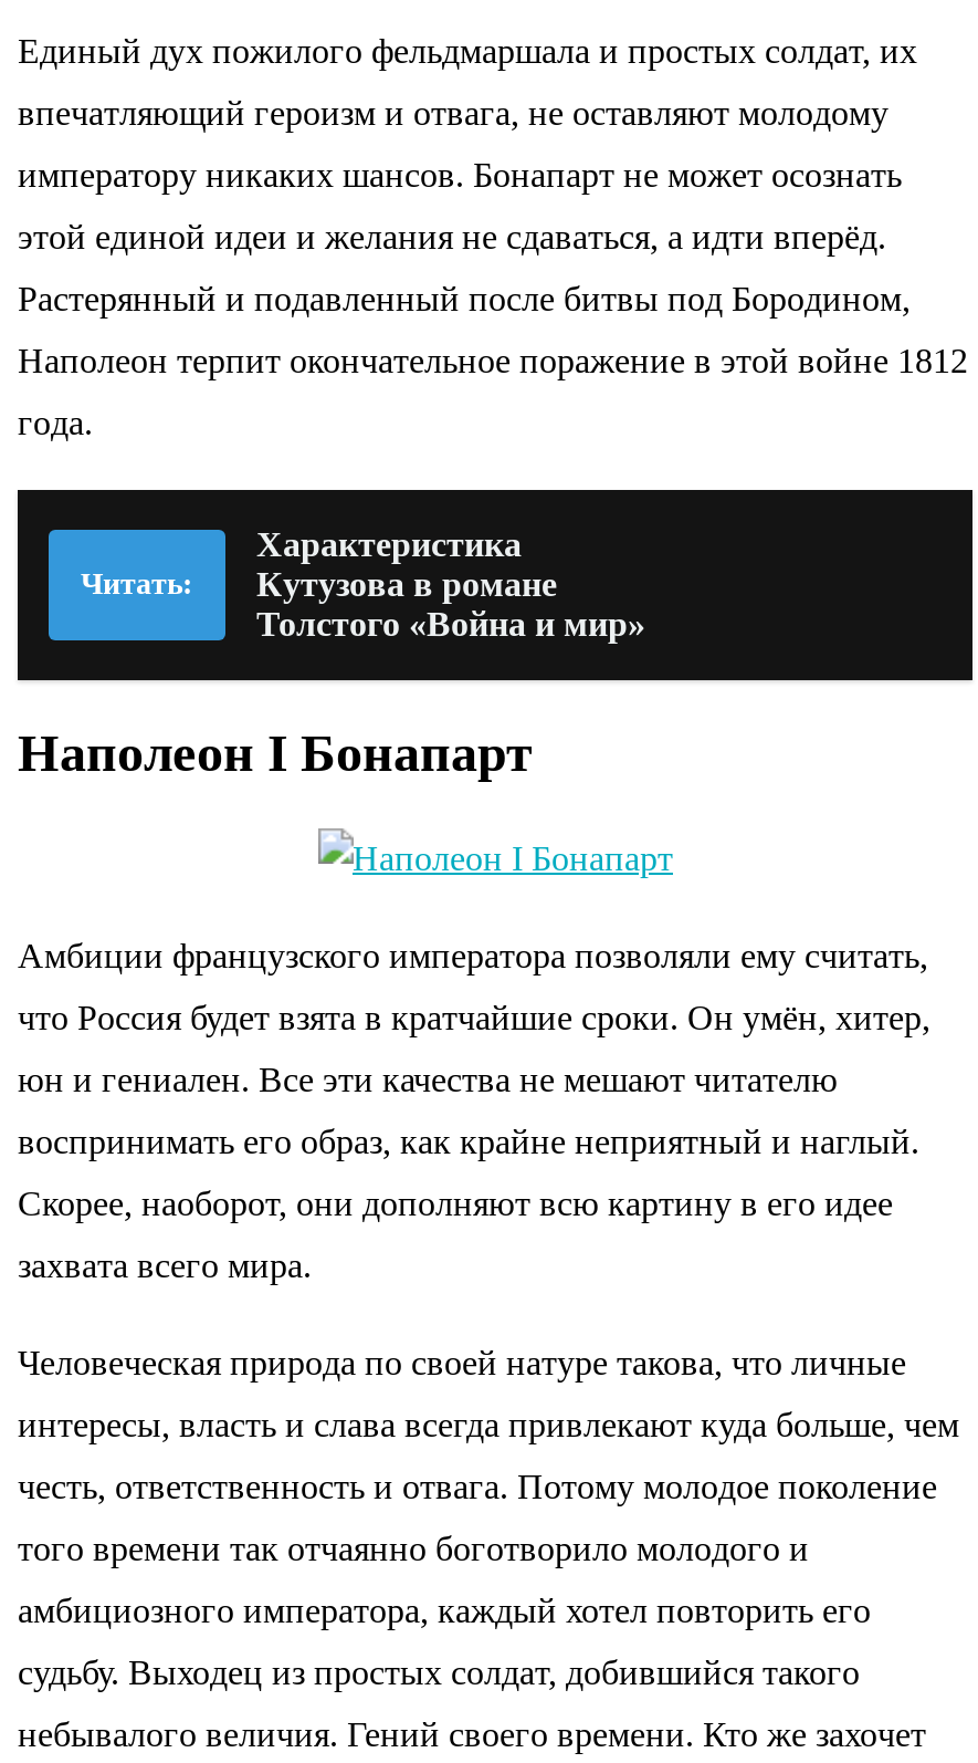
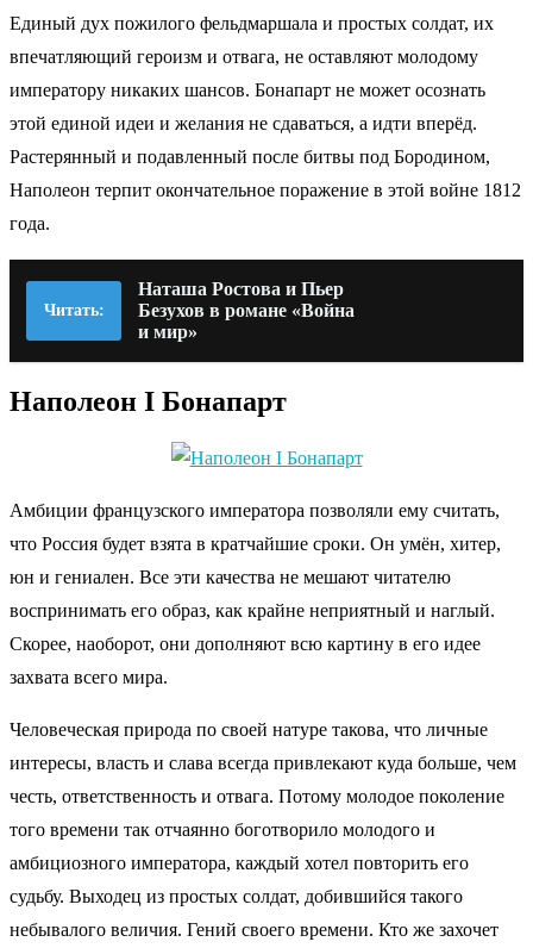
[256,526,645,643] Характеристика | Кутузова в романе | Толстого «Война и мир» -> [138,279,355,342] Наташа Ростова и Пьер | Безухов в романе «Война | и мир»

